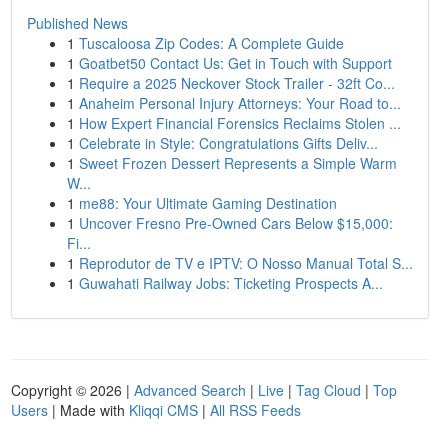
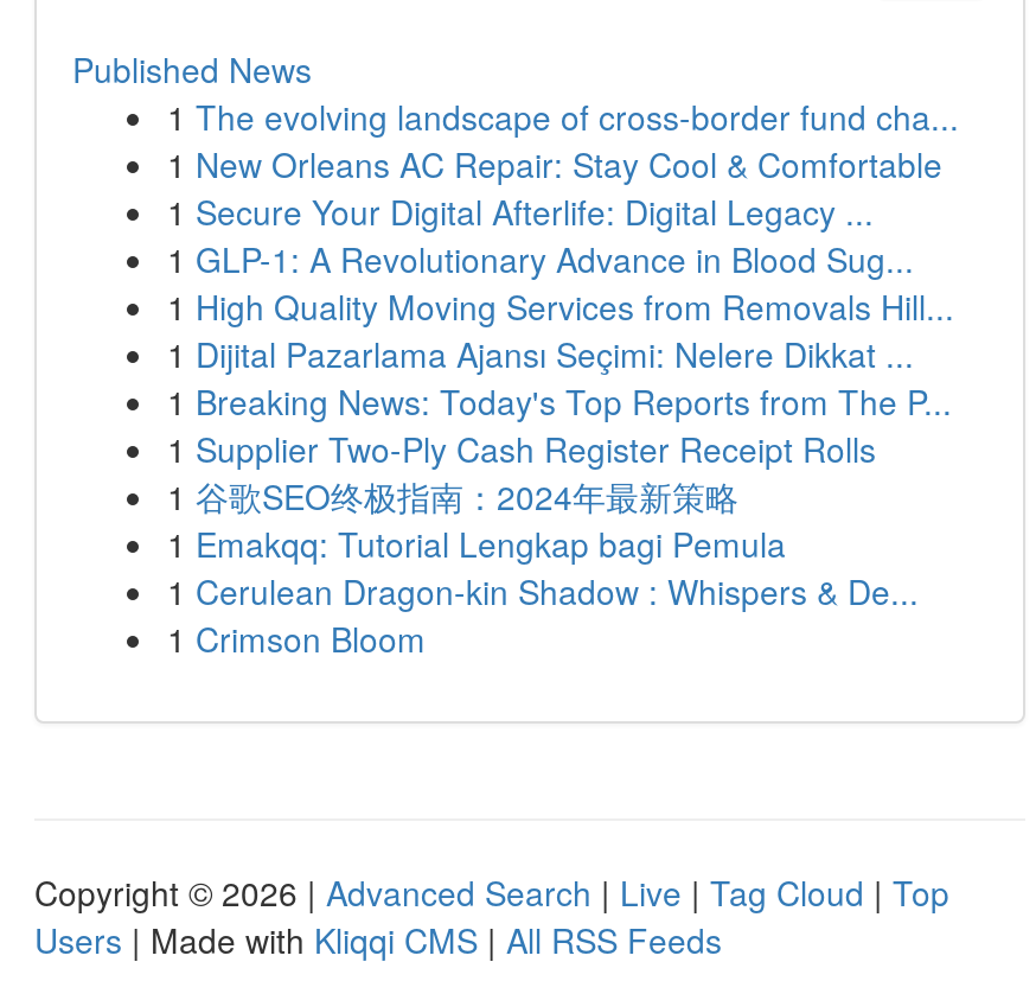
[67,33,413,293] 1 Tuscaloosa Zip Codes: A Complete Guide | 1 Goatbet50 Contact Us: Get in Touch with Support | 1 Require a 2025 Neckover Stock Trailer - 32ft Co... | 1 Anaheim Personal Injury Attorneys: Your Road to... | 1 How Expert Financial Forensics Reclaims Stolen ... | 1 Celebrate in Style: Congratulations Gifts Deliv... | 1 Sweet Frozen Dessert Represents a Simple Warm | W... | 1 me88: Your Ultimate Gaming Destination | 1 Uncover Fresno Pre-Owned Cars Below $15,000: | Fi... | 1 Reprodutor de TV e IPTV: O Nosso Manual Total S... | 1 Guwahati Railway Jobs: Ticketing Prospects A... -> [167,93,959,662] 1 The evolving landscape of cross-border fund cha... | 1 New Orleans AC Repair: Stay Cool & Comfortable | 1 Secure Your Digital Afterlife: Digital Legacy ... | 1 GLP-1: A Revolutionary Advance in Blood Sug... | 1 High Quality Moving Services from Removals Hill... | 1 Dijital Pazarlama Ajansı Seçimi: Nelere Dikkat ... | 1 Breaking News: Today's Top Reports from The P... | 1 Supplier Two-Ply Cash Register Receipt Rolls | 1 谷歌SEO终极指南：2024年最新策略 | 1 Emakqq: Tutorial Lengkap bagi Pemula | 1 Cerulean Dragon-kin Shadow : Whispers & De... | 1 Crimson Bloom

